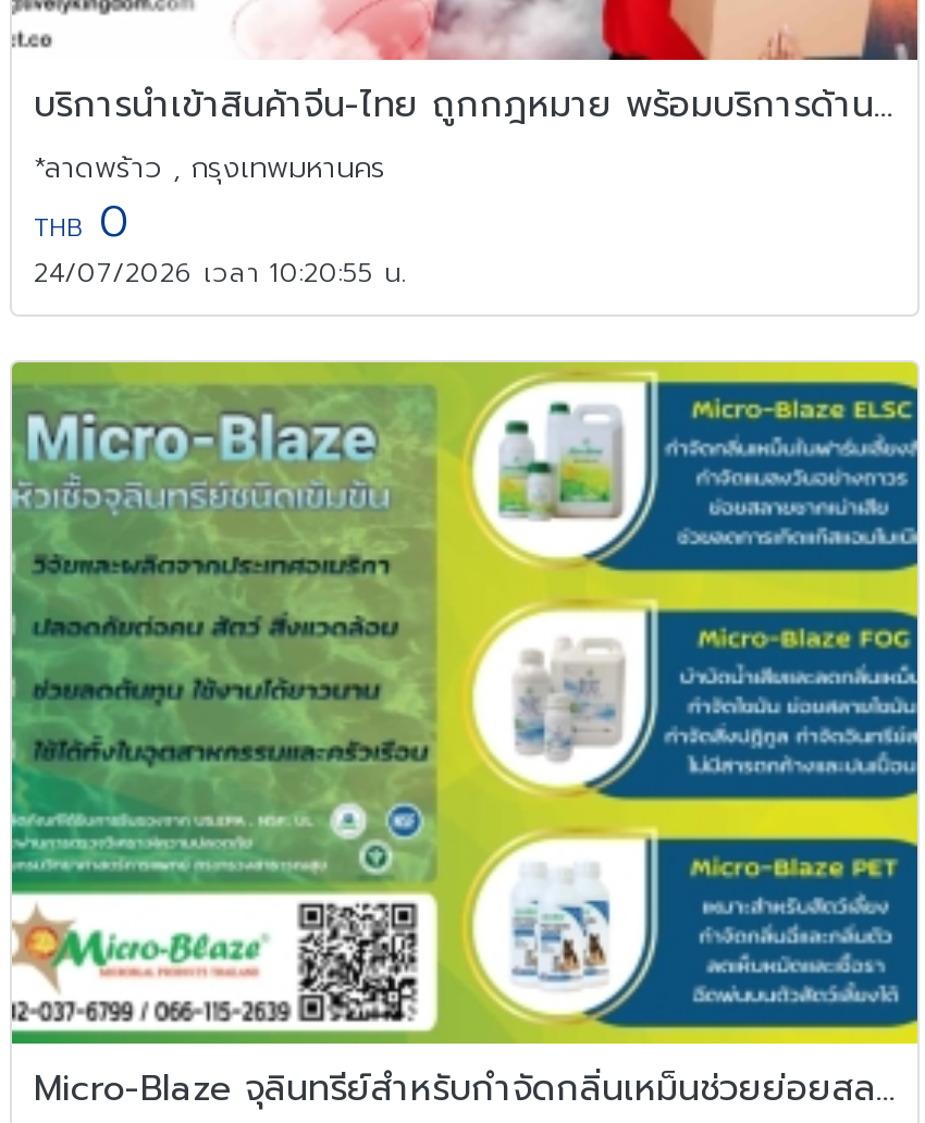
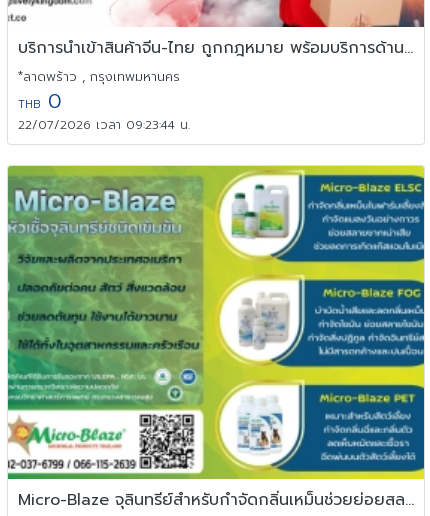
[34,253,406,292] 24/07/2026 เวลา 10:20:55 น. -> [18,116,190,134] 22/07/2026 เวลา 09:23:44 น.

